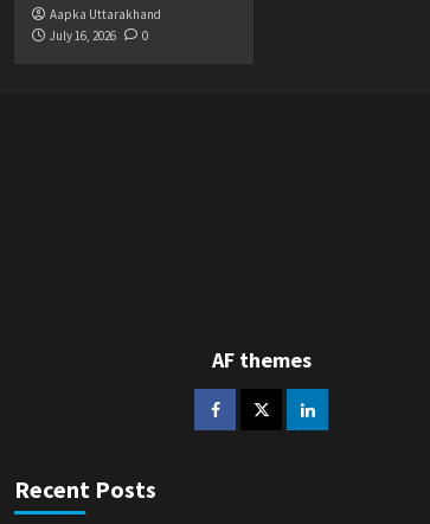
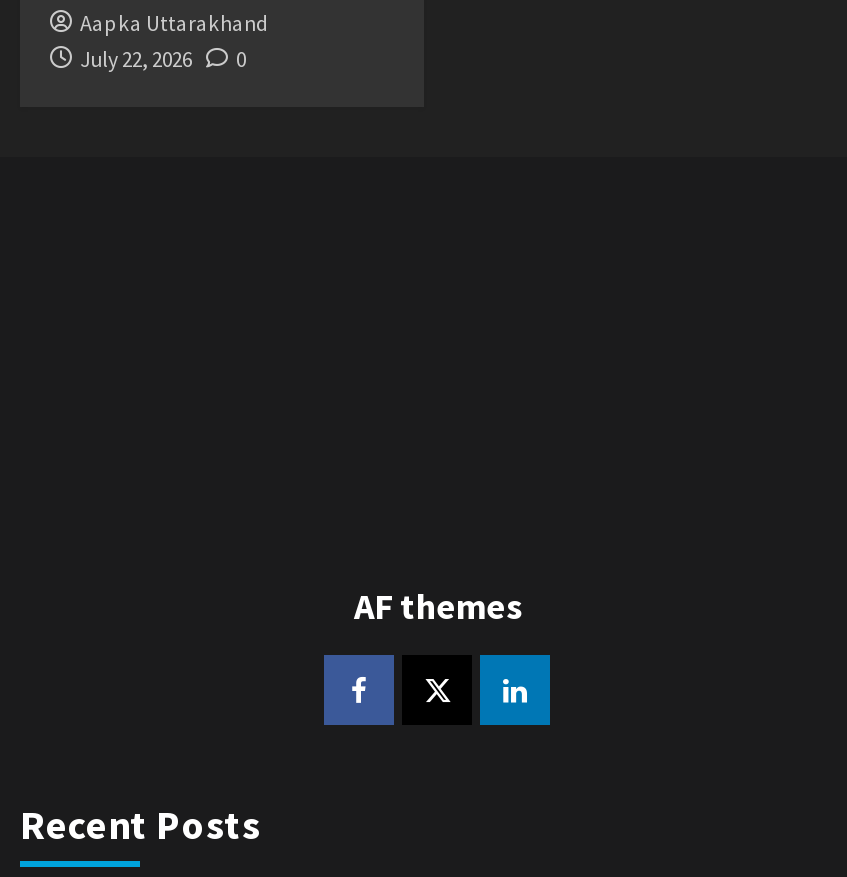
[50,27,148,44] July 16, 2026 0 -> [80,45,246,73] July 22, 2026 0

